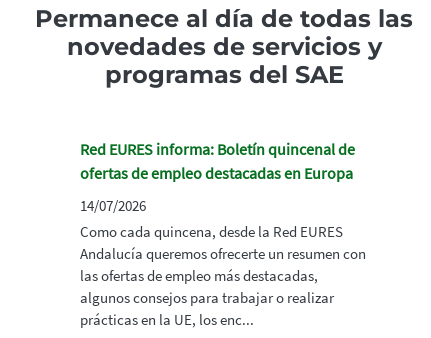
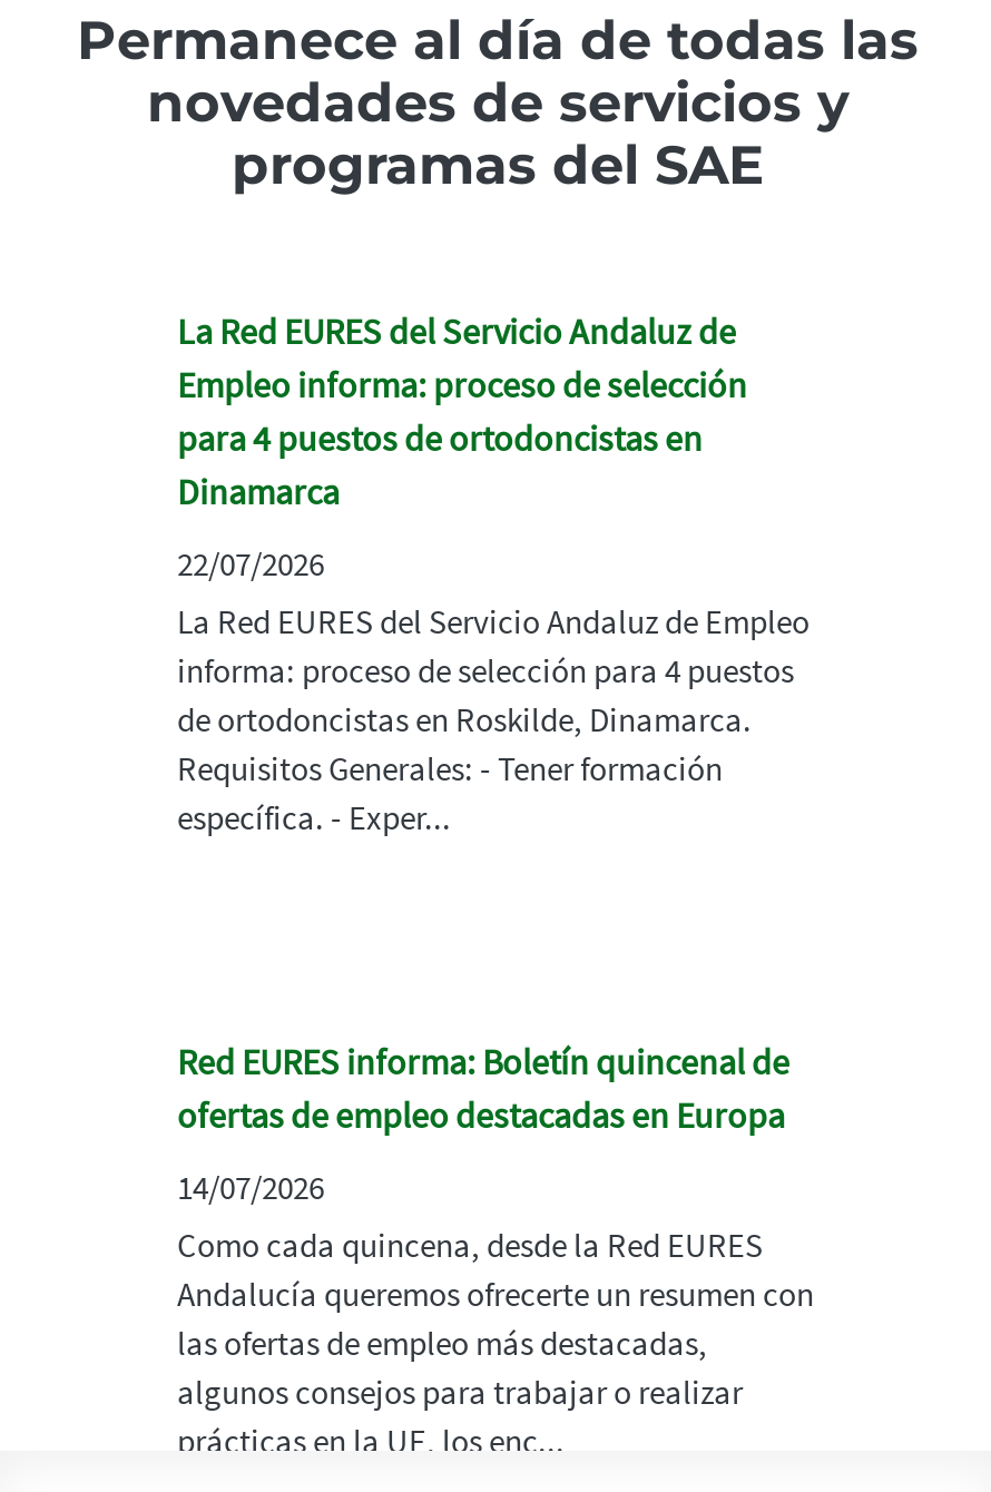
none -> [177,309,810,839] La Red EURES del Servicio Andaluz de | Empleo informa: proceso de selección | para 4 puestos de ortodoncistas en | Dinamarca | 22/07/2026 | La Red EURES del Servicio Andaluz de Empleo | informa: proceso de selección para 4 puestos | de ortodoncistas en Roskilde, Dinamarca. | Requisitos Generales: - Tener formación | específica. - Exper...

